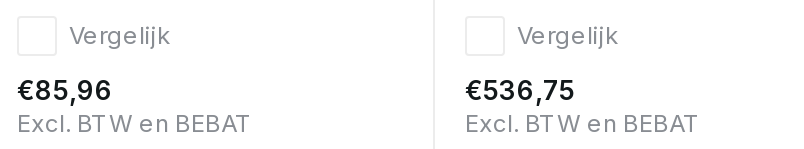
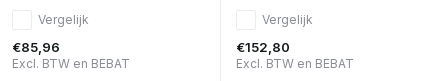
[465,73,575,105] €536,75 -> [236,39,290,55] €152,80

